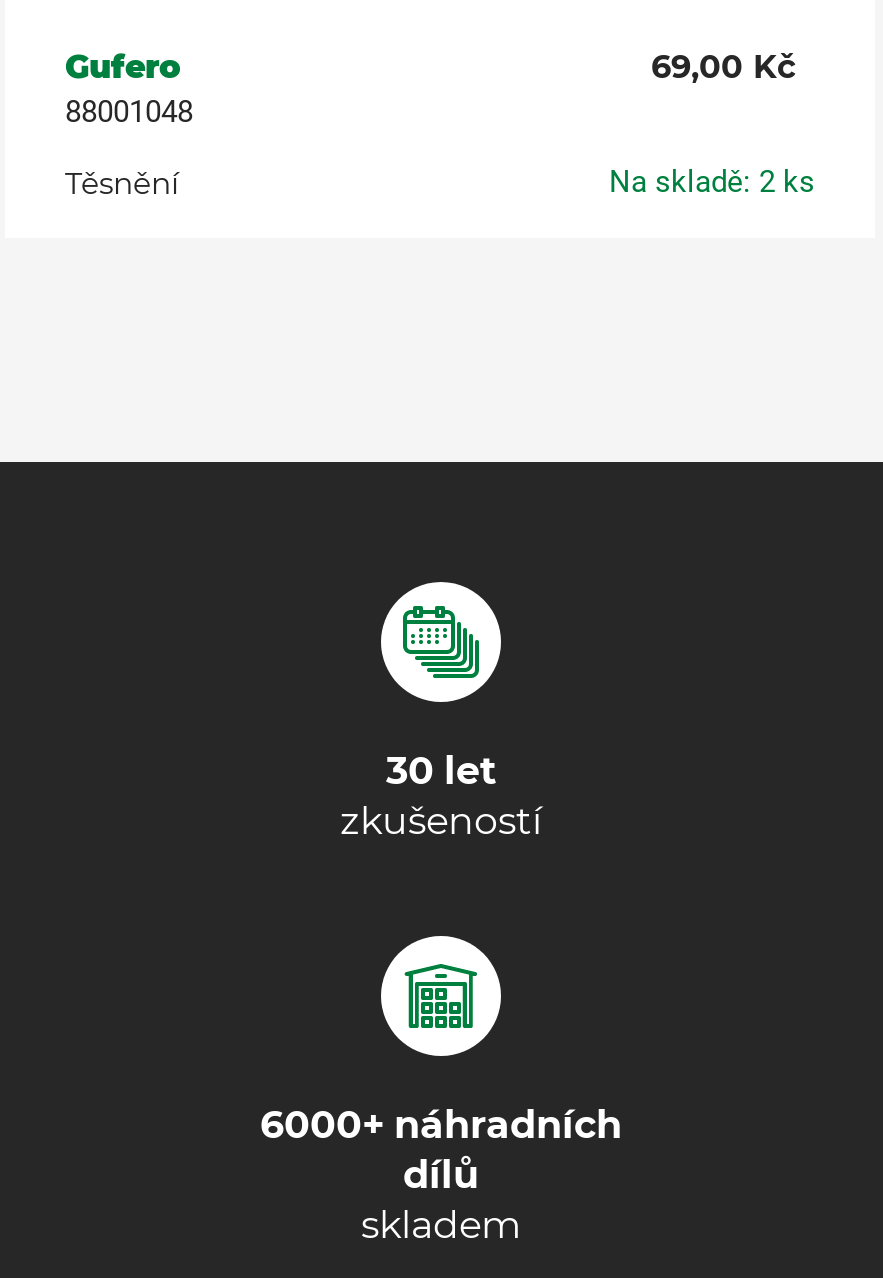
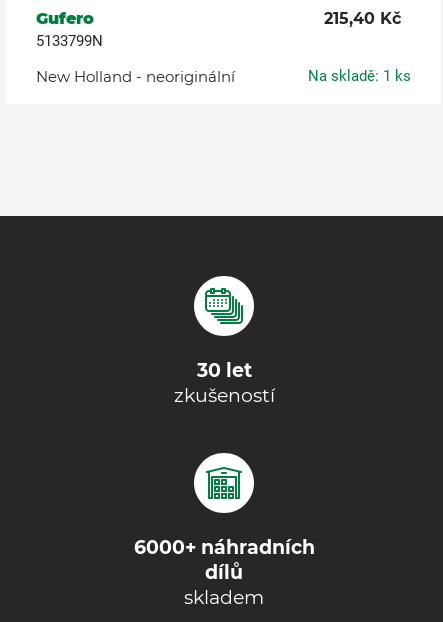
[65,48,795,130] 69,00 Kč | 88001048 -> [36,9,401,50] 215,40 Kč | 5133799N
[65,164,815,202] Těsnění | Na skladě: 2 ks -> [36,67,411,86] New Holland - neoriginální | Na skladě: 1 ks

